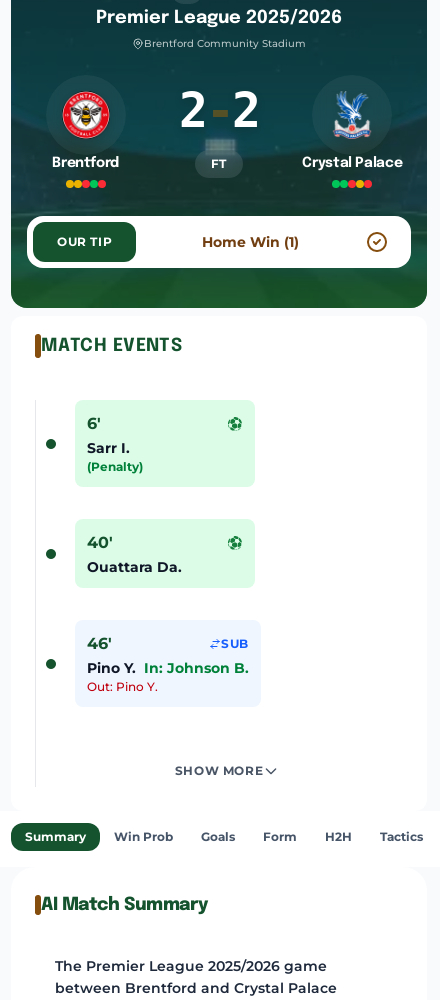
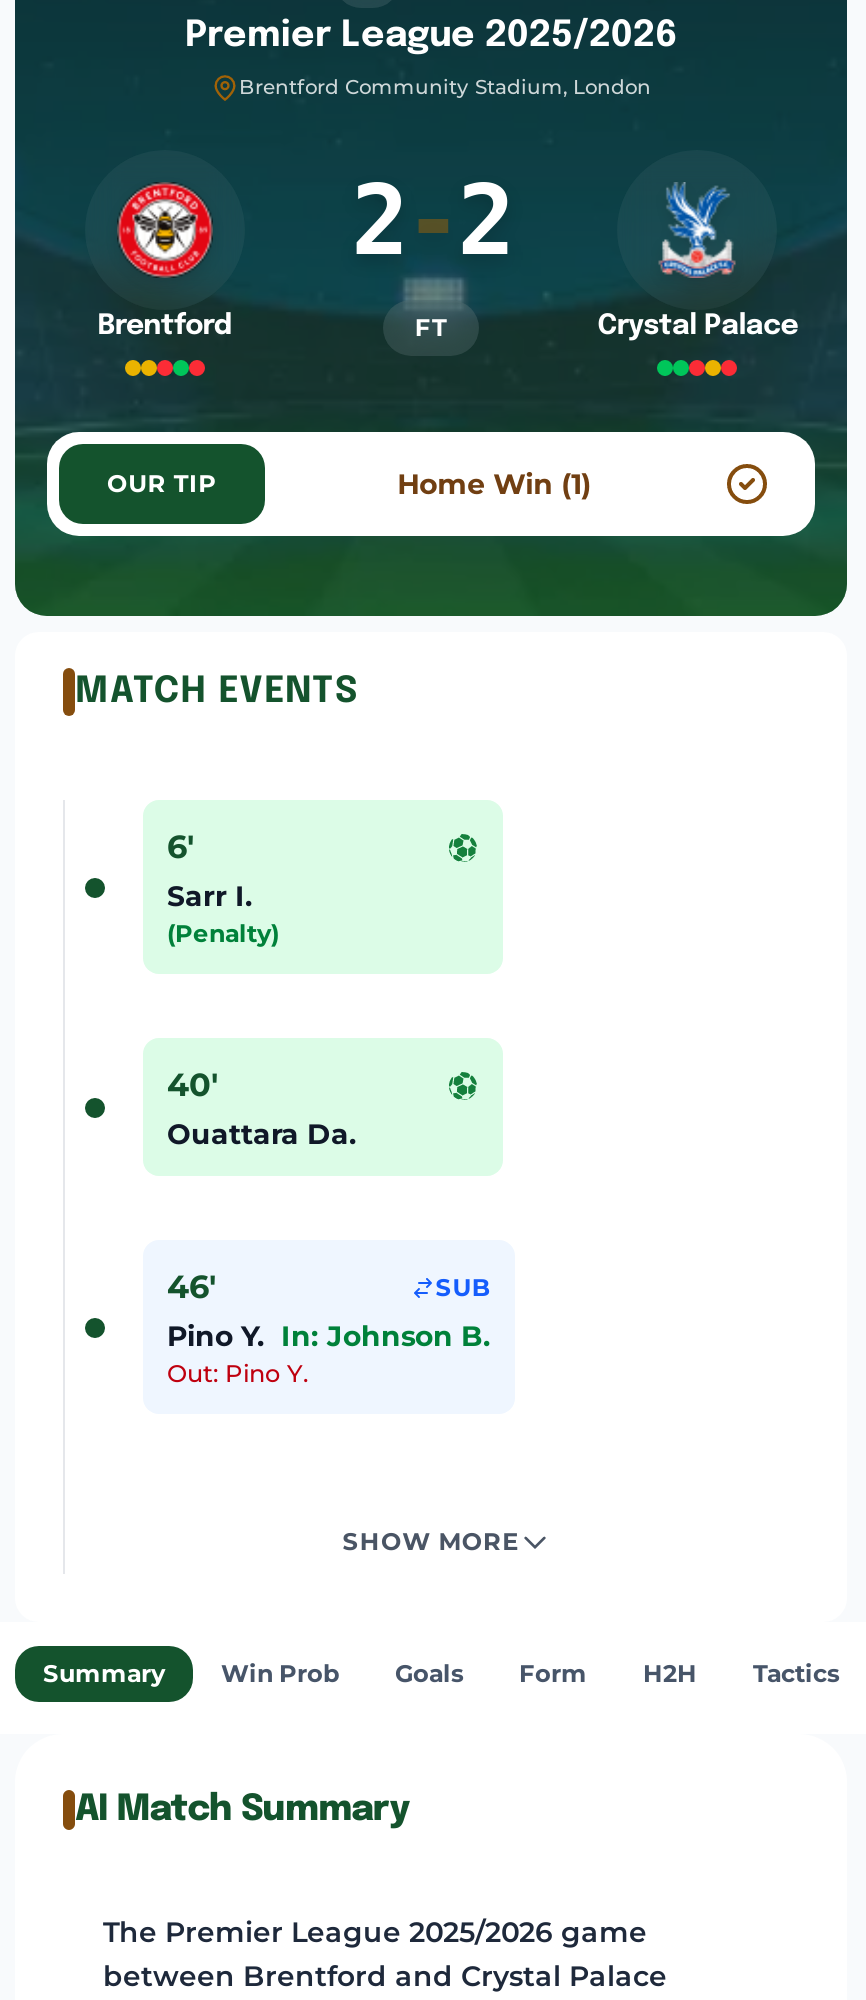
[144,37,306,50] Brentford Community Stadium -> [239,74,651,100] Brentford Community Stadium, London

